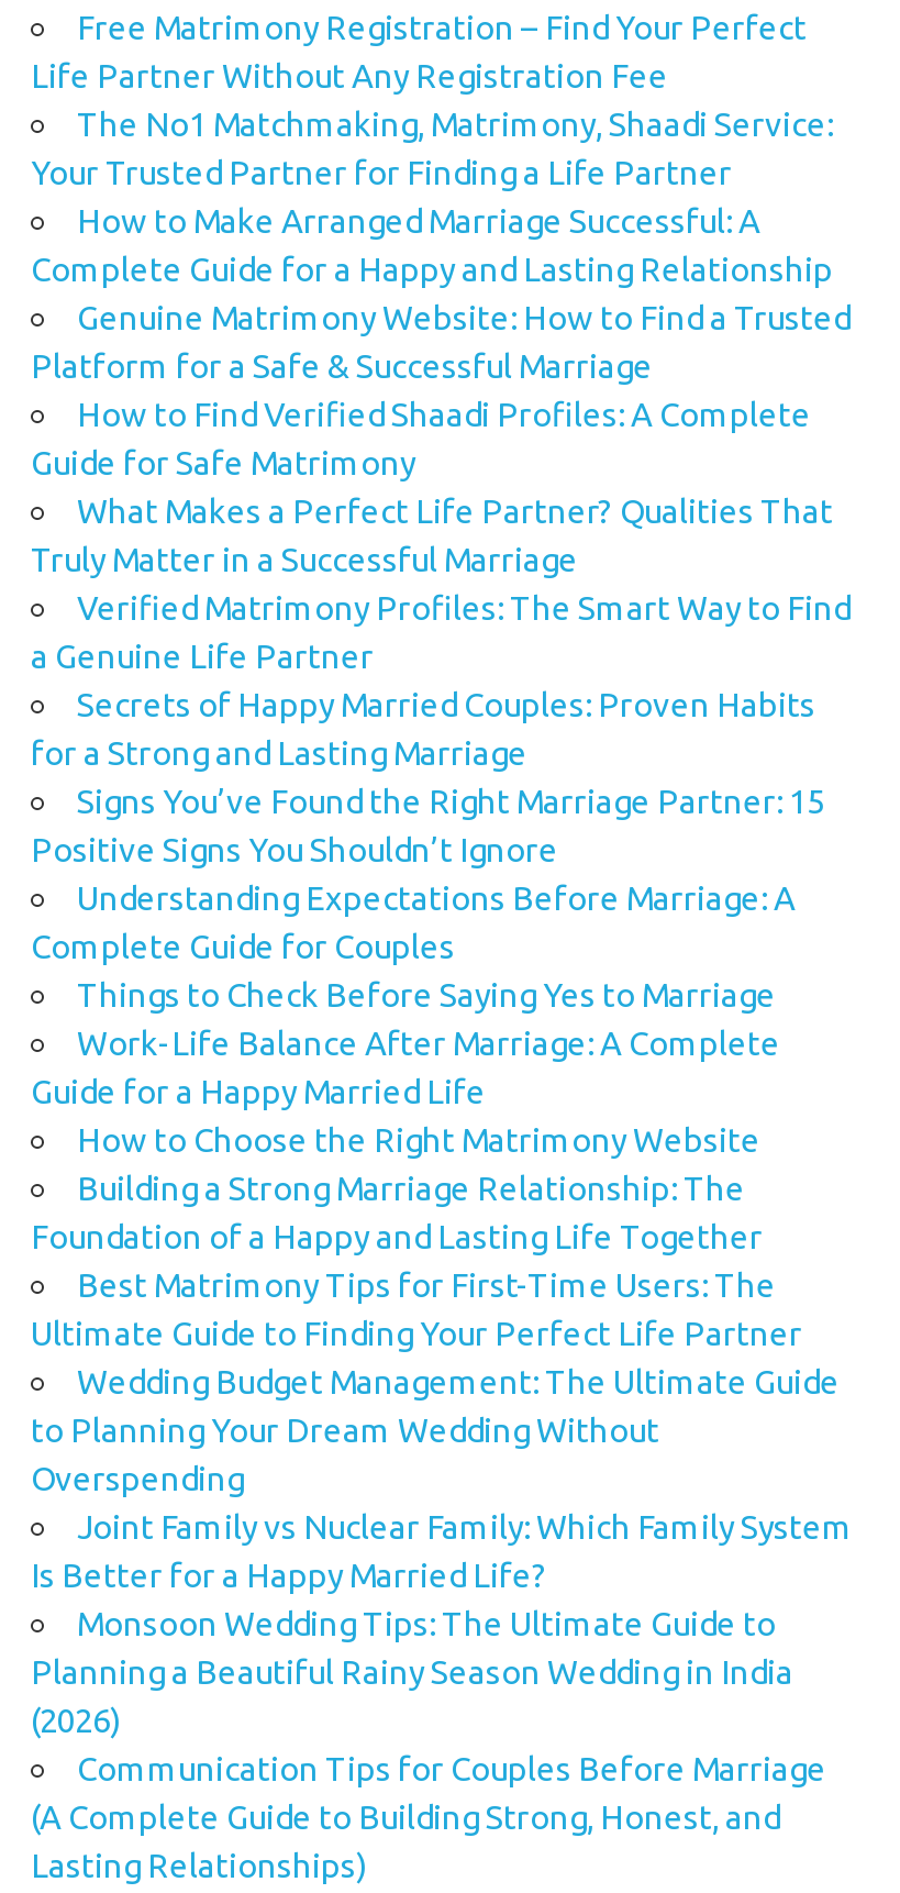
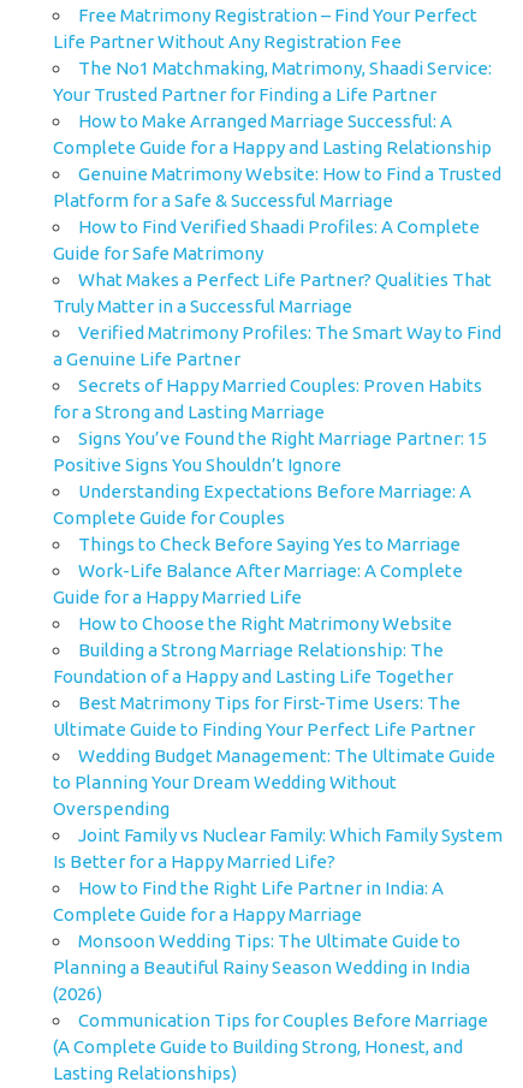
none -> [52,878,443,925] How to Find the Right Life Partner in India: A | Complete Guide for a Happy Marriage

